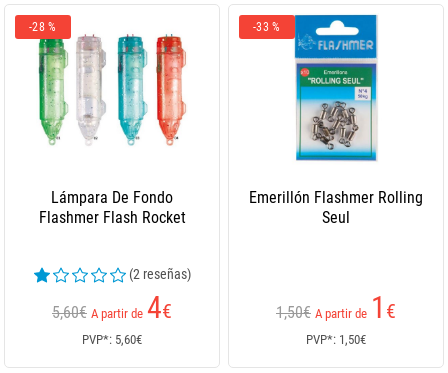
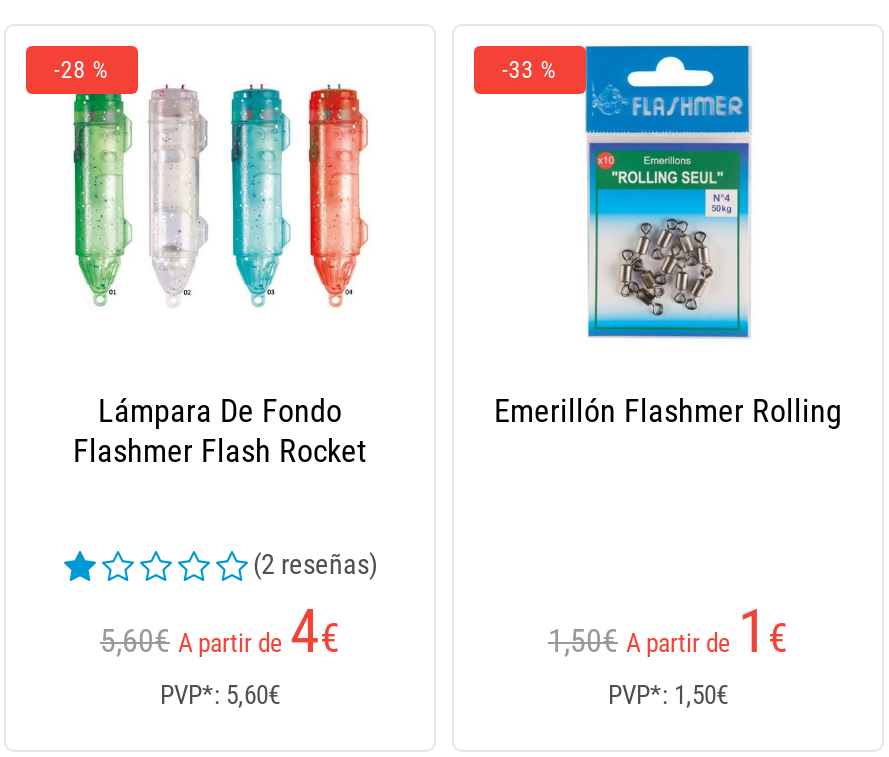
[322,208,350,227] Seul -> none

